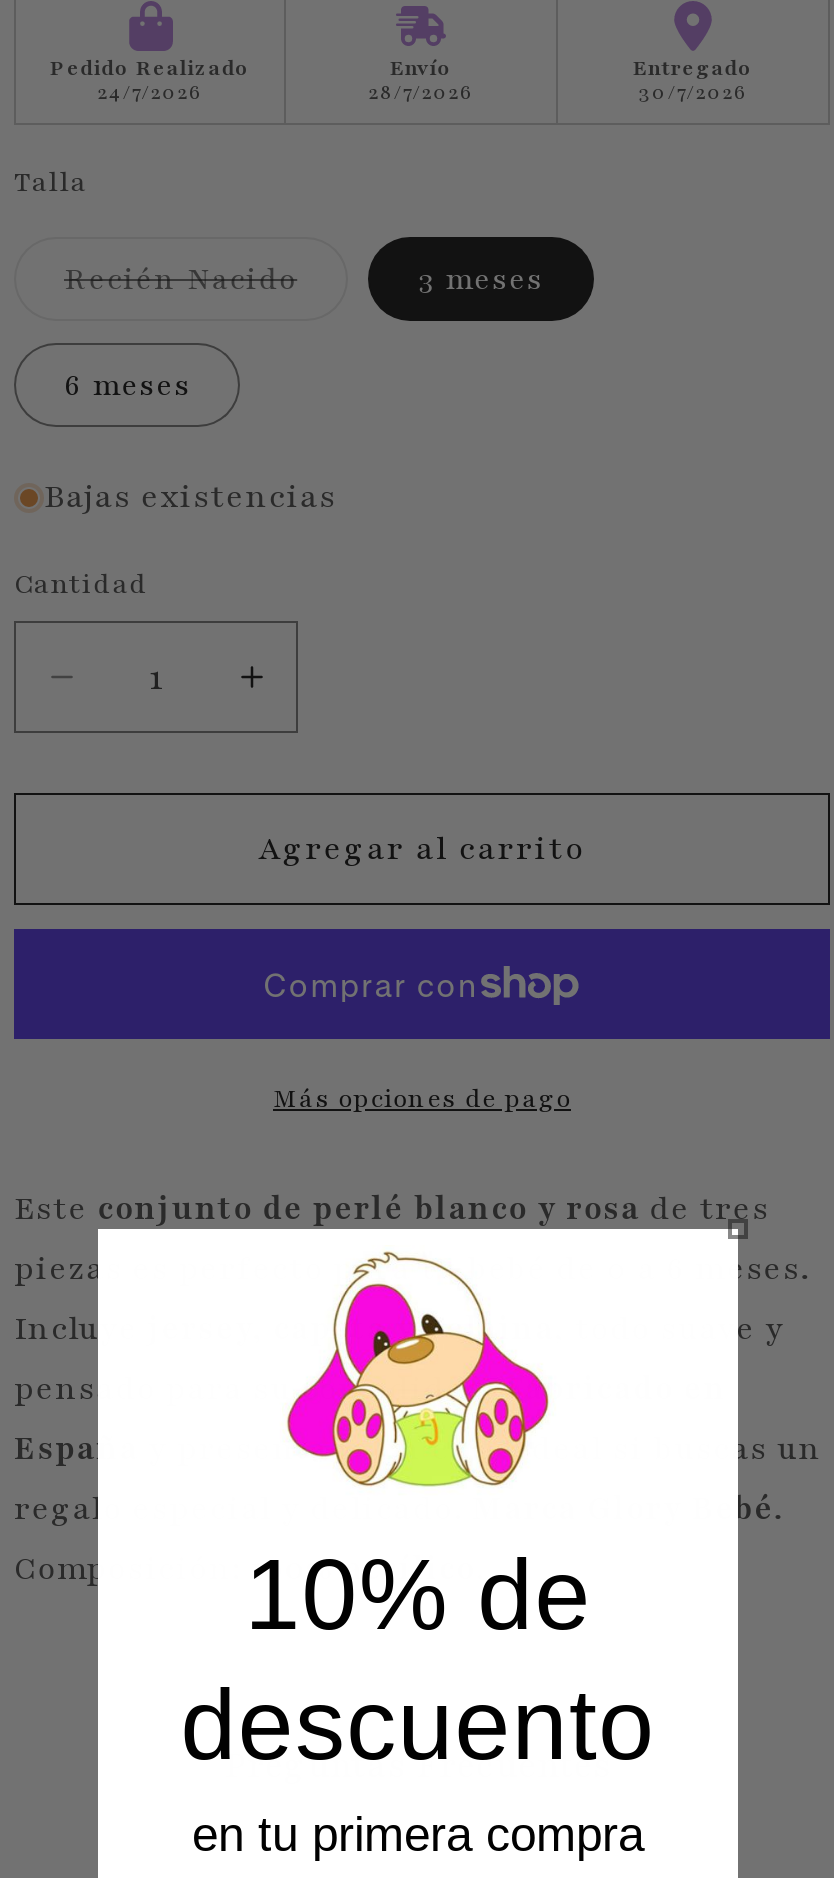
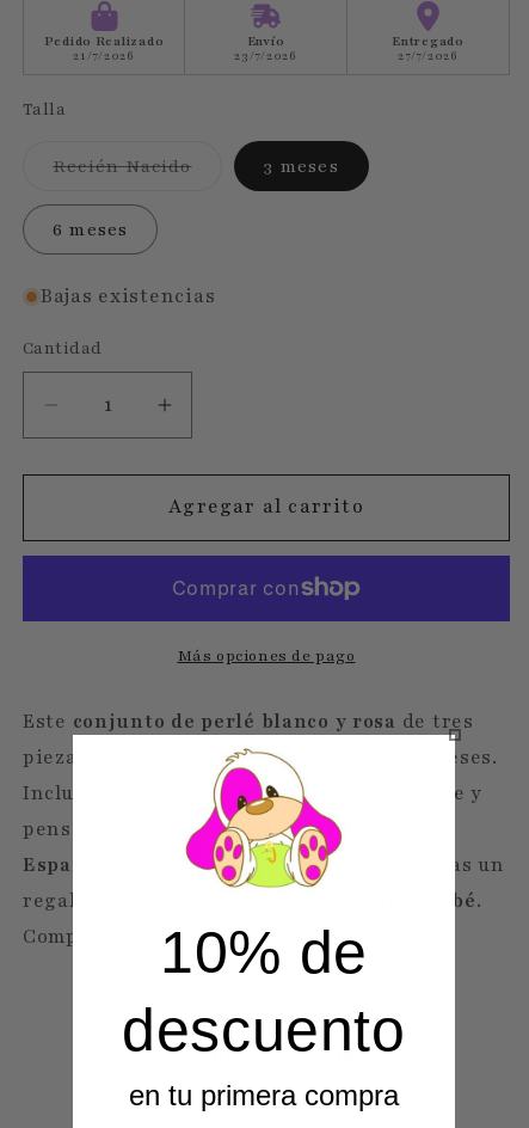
[98,77,202,107] 24/7/2026 -> [73,46,135,64] 21/7/2026
[368,77,473,107] 28/7/2026 -> [234,46,297,64] 23/7/2026
[638,77,747,107] 30/7/2026 -> [398,46,458,64] 27/7/2026

